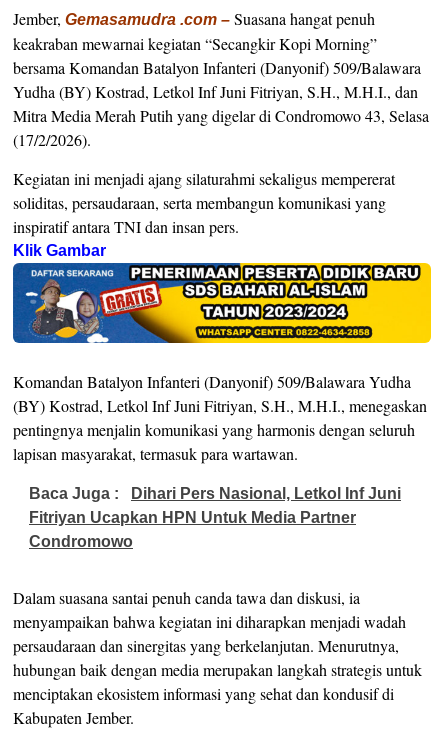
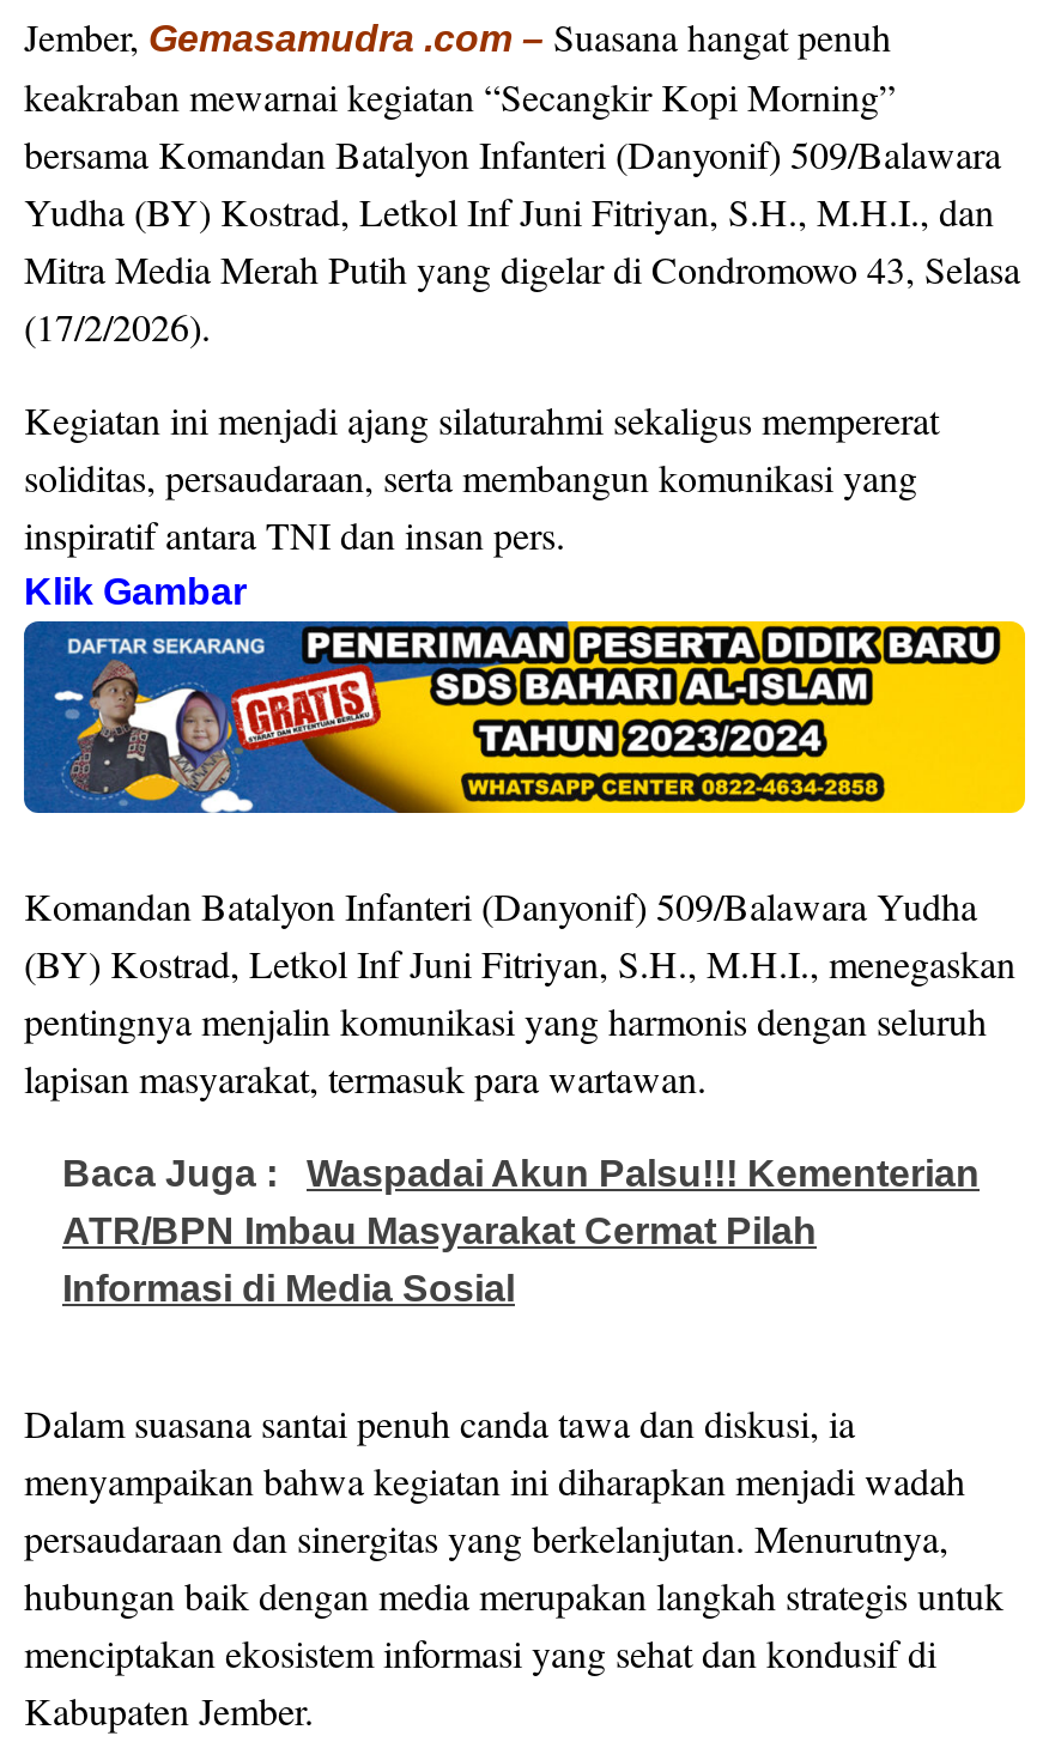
[29,485,401,550] Baca Juga : Dihari Pers Nasional, Letkol Inf Juni | Fitriyan Ucapkan HPN Untuk Media Partner | Condromowo -> [62,1153,980,1309] Baca Juga : Waspadai Akun Palsu!!! Kementerian | ATR/BPN Imbau Masyarakat Cermat Pilah | Informasi di Media Sosial

